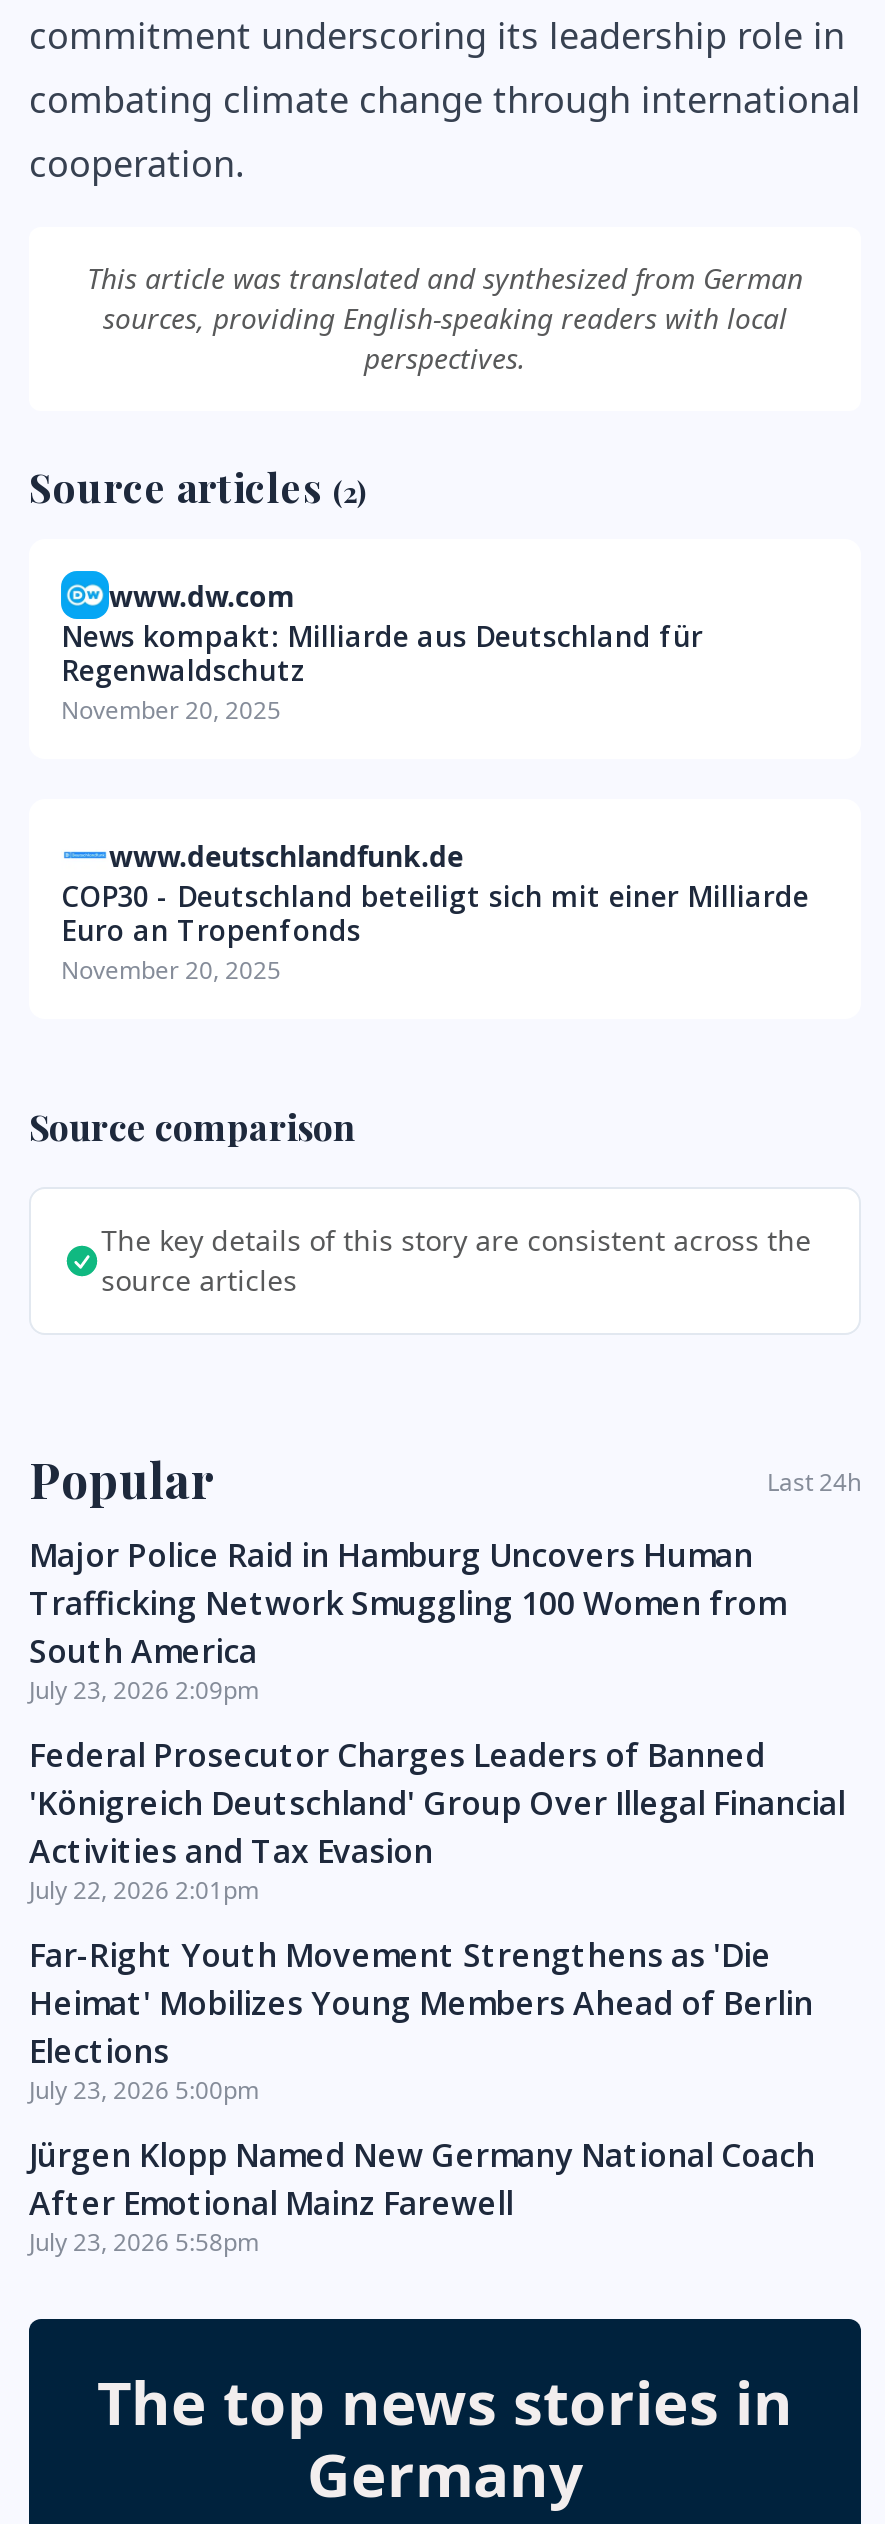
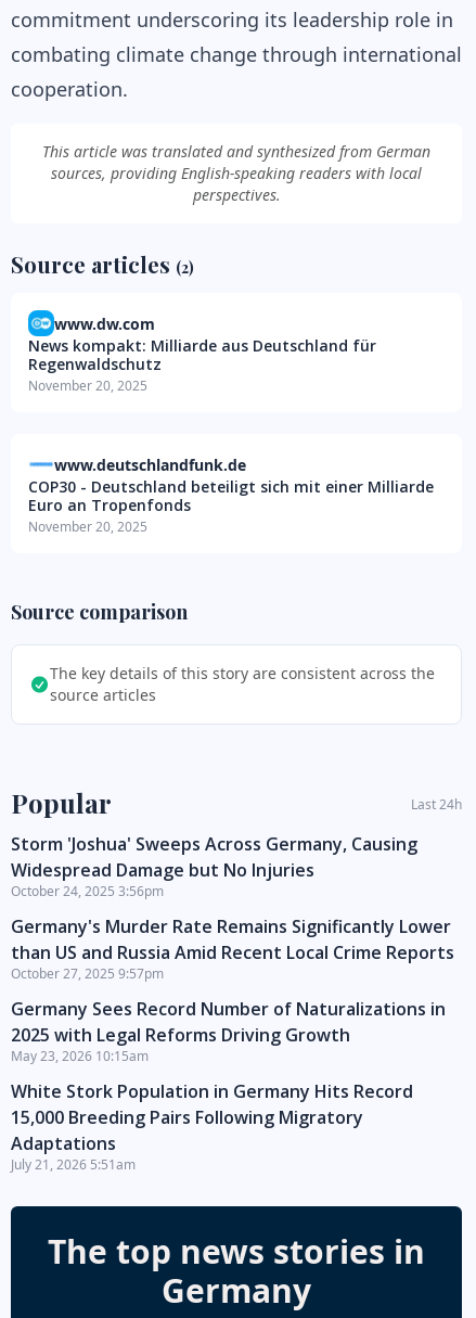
[29,1533,785,1707] Major Police Raid in Hamburg Uncovers Human | Trafficking Network Smuggling 100 Women from | South America | July 23, 2026 2:09pm -> [11,832,417,900] Storm 'Joshua' Sweeps Across Germany, Causing | Widespread Damage but No Injuries | October 24, 2025 3:56pm
[29,1733,845,1907] Federal Prosecutor Charges Leaders of Banned | 'Königreich Deutschland' Group Over Illegal Financial | Activities and Tax Evasion | July 22, 2026 2:01pm -> [11,914,454,983] Germany's Murder Rate Remains Significantly Lower | than US and Russia Amid Recent Local Crime Reports | October 27, 2025 9:57pm
[29,1933,813,2107] Far-Right Youth Movement Strengthens as 'Die | Heimat' Mobilizes Young Members Ahead of Berlin | Elections | July 23, 2026 5:00pm -> [11,997,446,1065] Germany Sees Record Number of Naturalizations in | 2025 with Legal Reforms Driving Growth | May 23, 2026 10:15am
[29,2133,815,2259] Jürgen Klopp Named New Germany National Coach | After Emotional Mainz Farewell | July 23, 2026 5:58pm -> [11,1079,413,1174] White Stork Population in Germany Hits Record | 15,000 Breeding Pairs Following Migratory | Adaptations | July 21, 2026 5:51am

